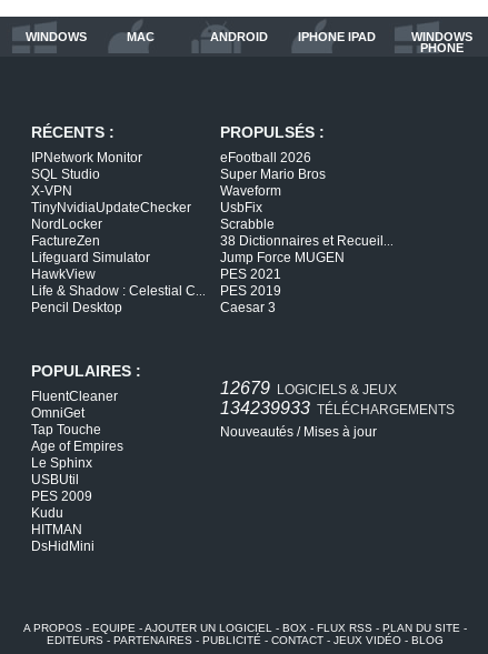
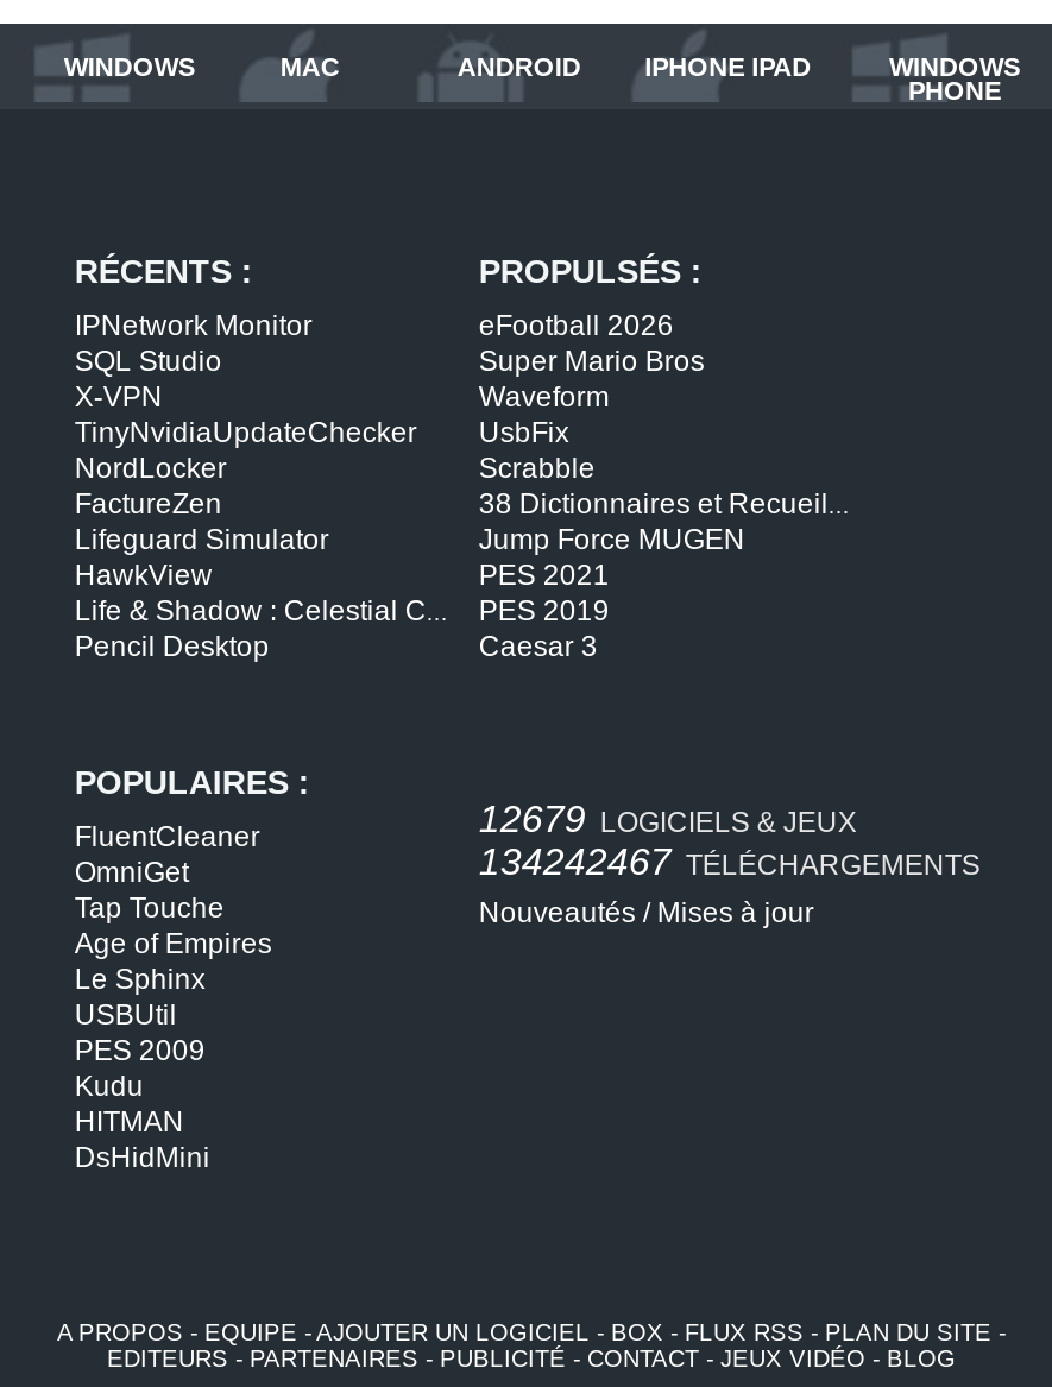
[220,399,455,417] 134239933 TÉLÉCHARGEMENTS -> [479,841,980,882] 134242467 TÉLÉCHARGEMENTS

